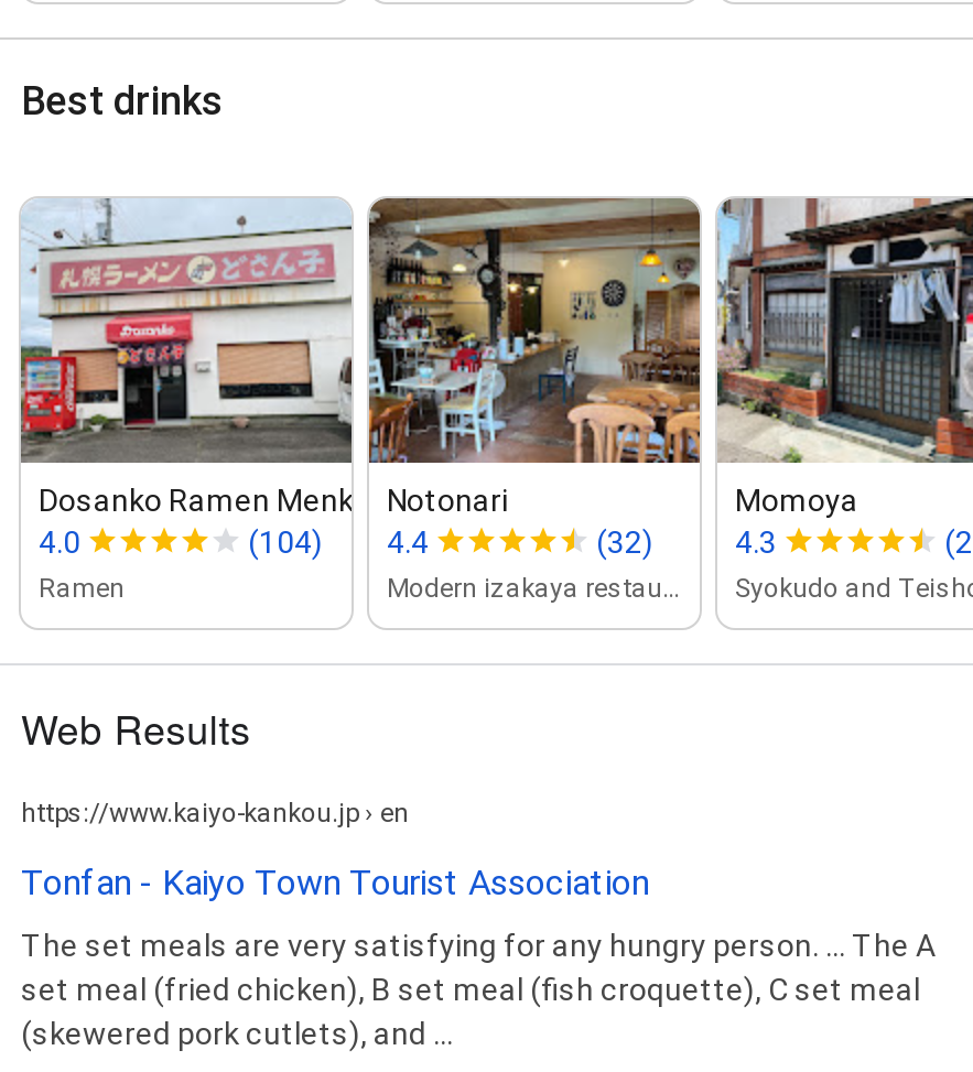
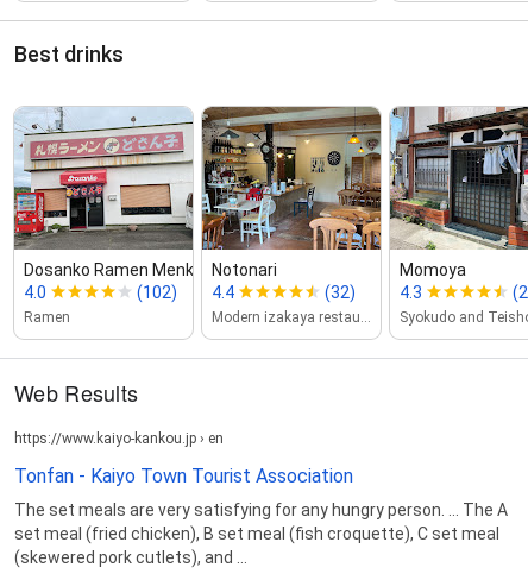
[248,524,429,559] (104) 4.4 -> [137,283,234,302] (102) 4.4

